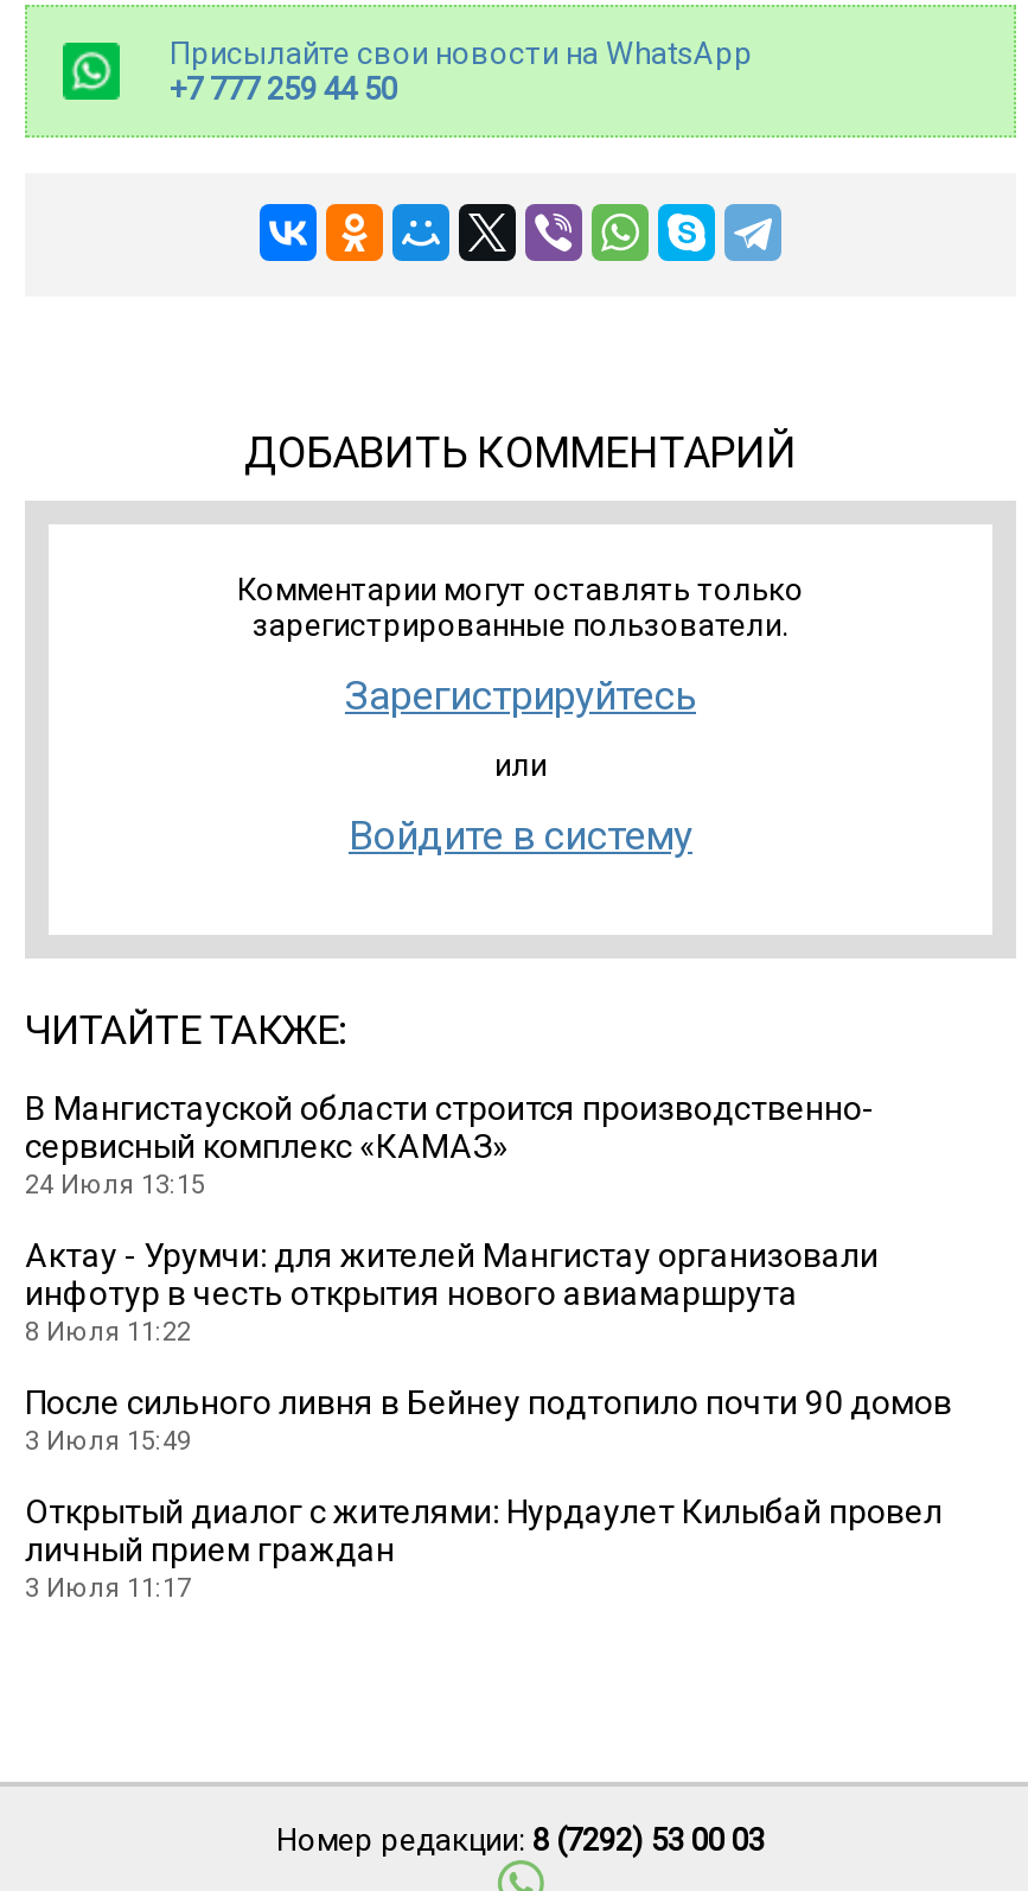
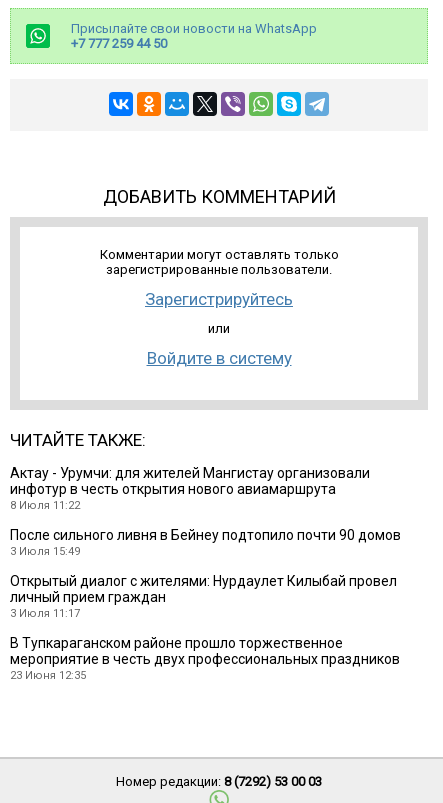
[25,1089,874,1201] В Мангистауской области строится производственно- | сервисный комплекс «КАМАЗ» | 24 Июля 13:15 -> none
moved [25,1236,952,1604] -> [10,465,401,620]: Актау - Урумчи: для жителей Мангистау организовали | инфотур в честь открытия нового авиамаршрута | 8 Июля 11:22 | После сильного ливня в Бейнеу подтопило почти 90 домов | 3 Июля 15:49 | Открытый диалог с жителями: Нурдаулет Килыбай провел | личный прием граждан | 3 Июля 11:17
none -> [10,635,400,682] В Тупкараганском районе прошло торжественное | мероприятие в честь двух профессиональных праздников | 23 Июня 12:35

